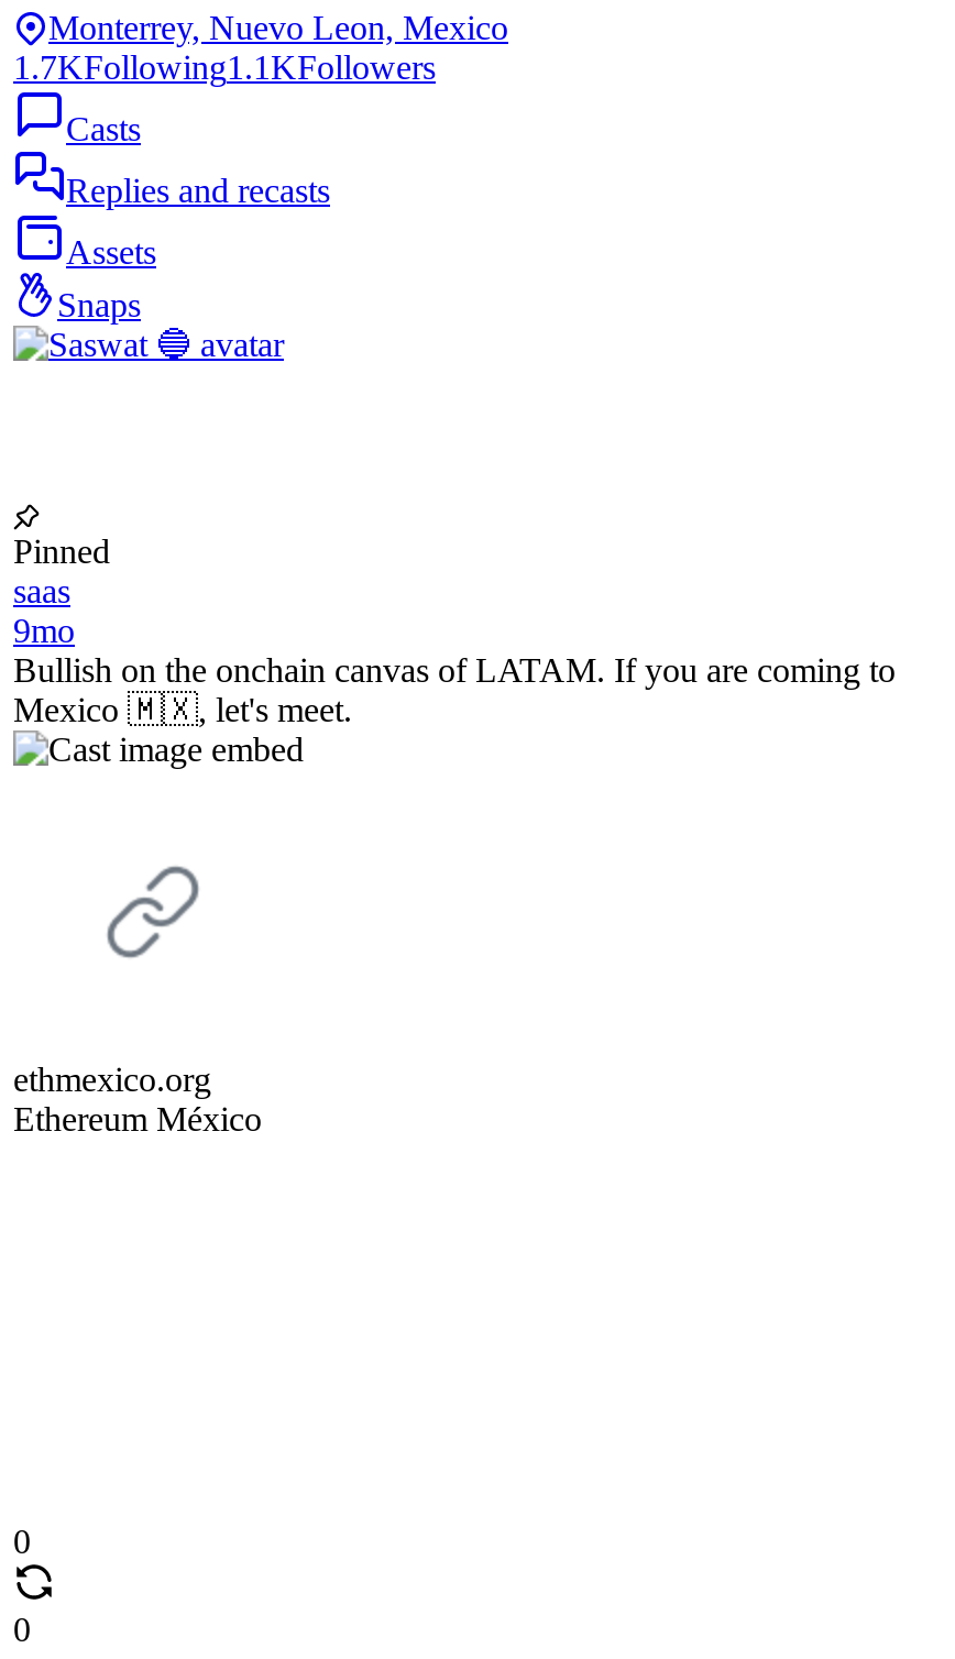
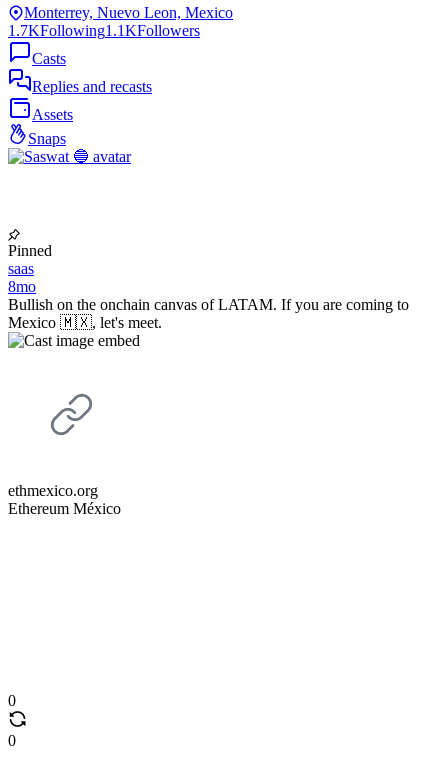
[13,612,75,649] 9mo -> [8,278,36,295] 8mo

